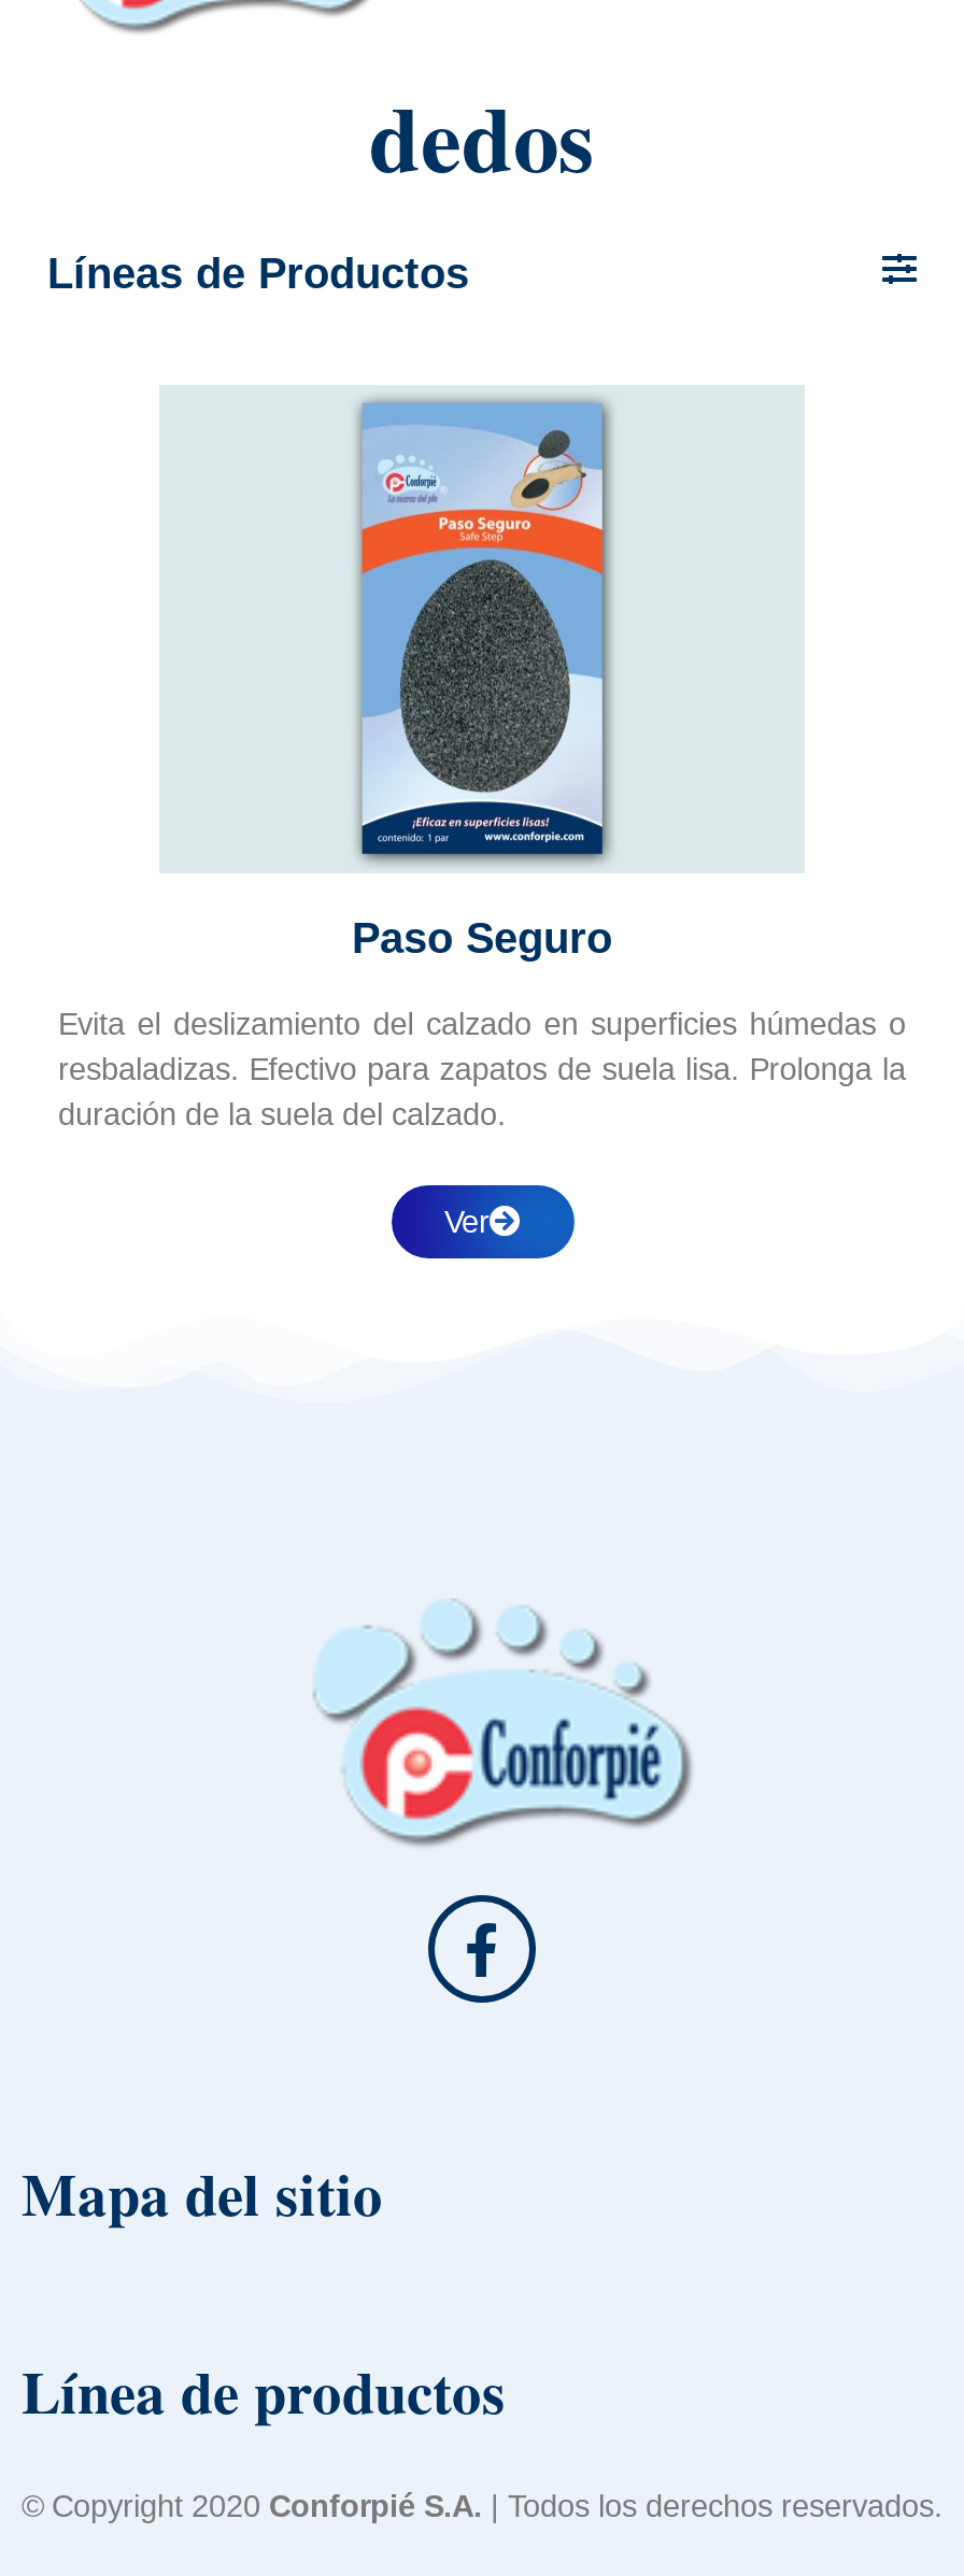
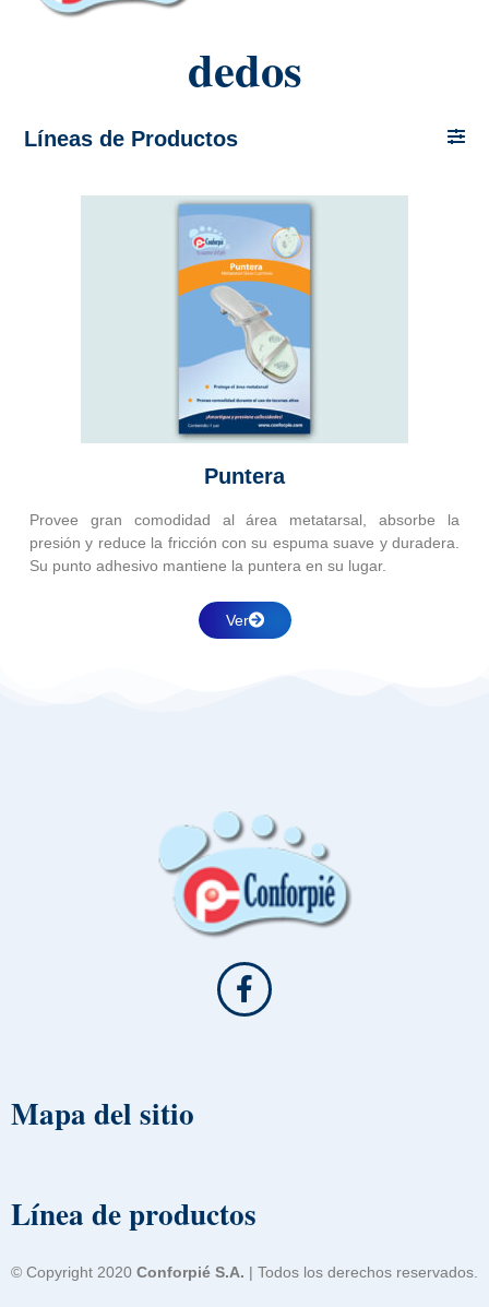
[349,402,620,962] [image] | Paso Seguro -> [176,203,315,488] [image] | Puntera
[58,1007,906,1132] Evita el deslizamiento del calzado en superficies húmedas o | resbaladizas. Efectivo para zapatos de suela lisa. Prolonga la | duración de la suela del calzado. -> [29,511,460,574] Provee gran comodidad al área metatarsal, absorbe la | presión y reduce la fricción con su espuma suave y duradera. | Su punto adhesivo mantiene la puntera en su lugar.

